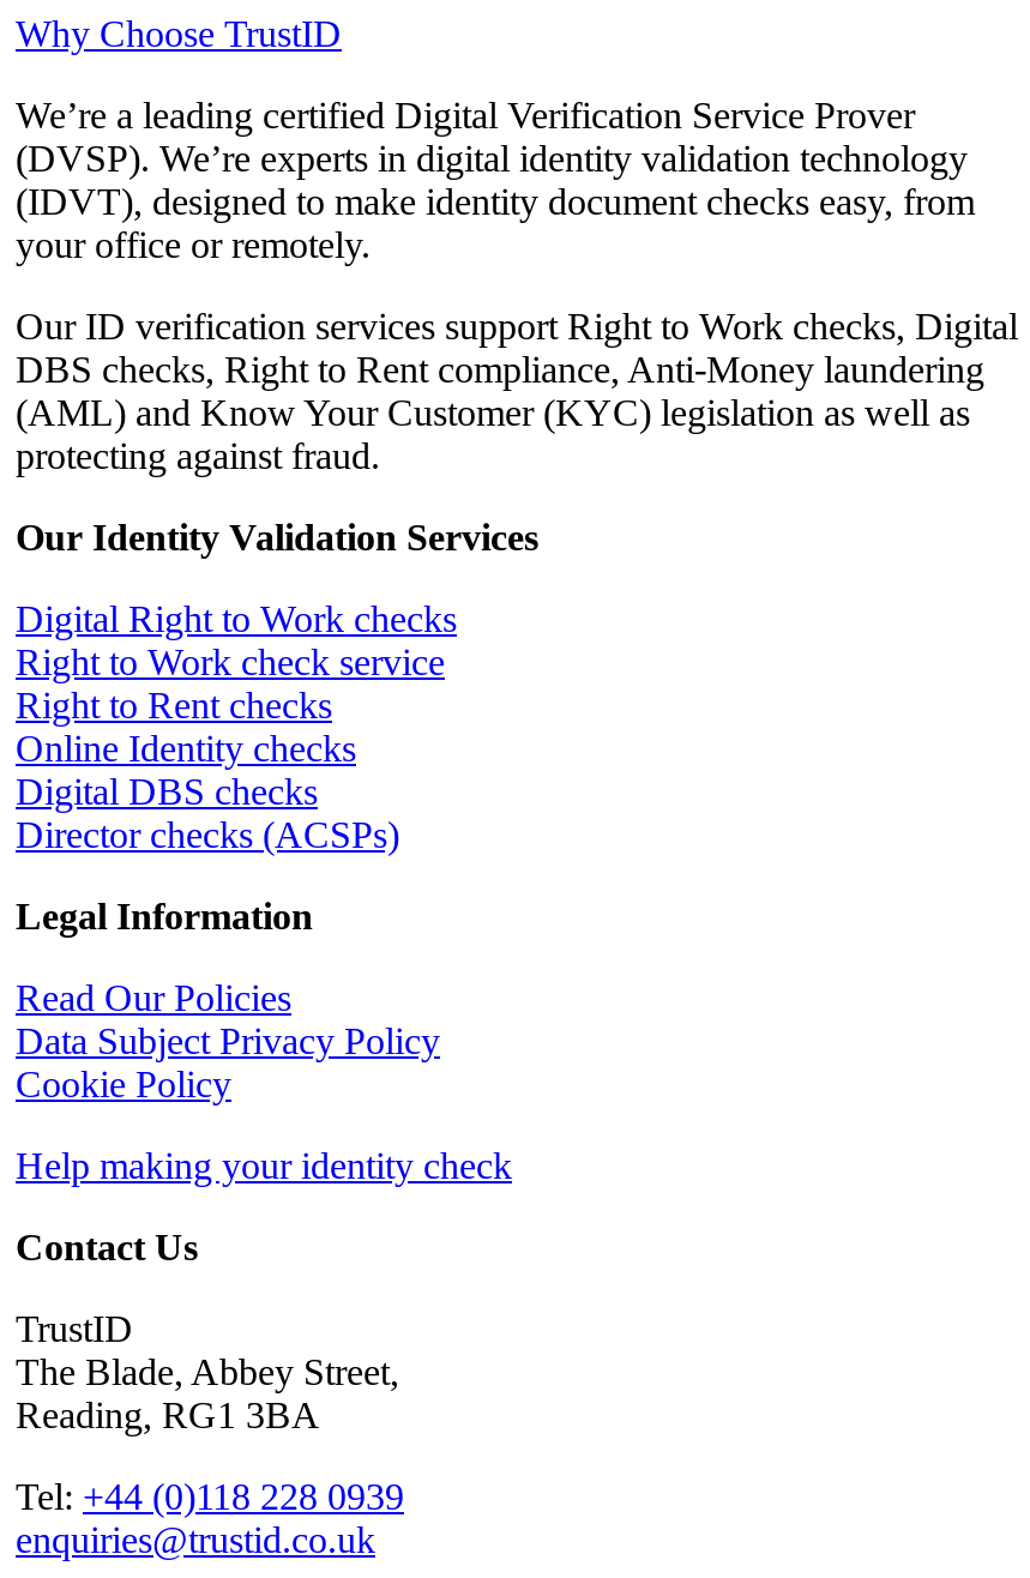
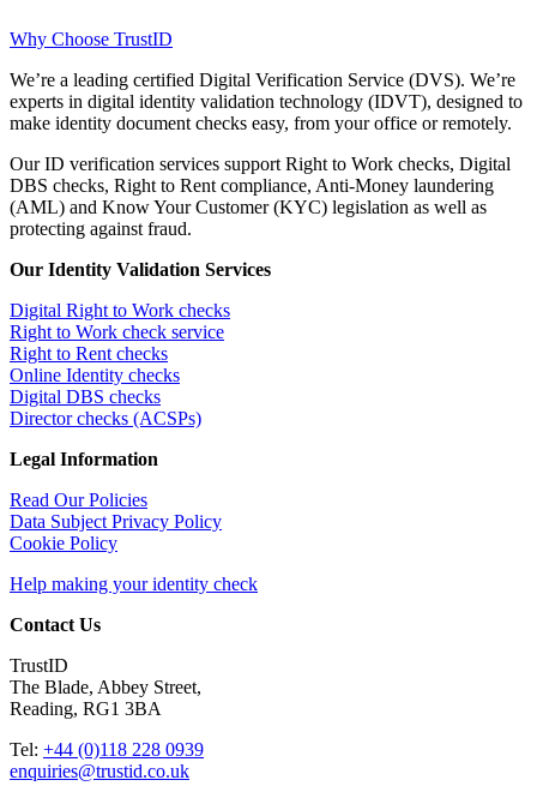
[16,95,975,265] We’re a leading certified Digital Verification Service Prover | (DVSP). We’re experts in digital identity validation technology | (IDVT), designed to make identity document checks easy, from | your office or remotely. -> [10,70,523,133] We’re a leading certified Digital Verification Service (DVS). We’re | experts in digital identity validation technology (IDVT), designed to | make identity document checks easy, from your office or remotely.

